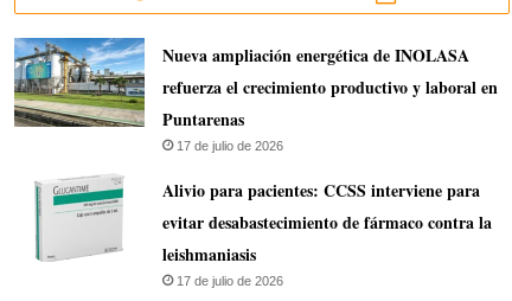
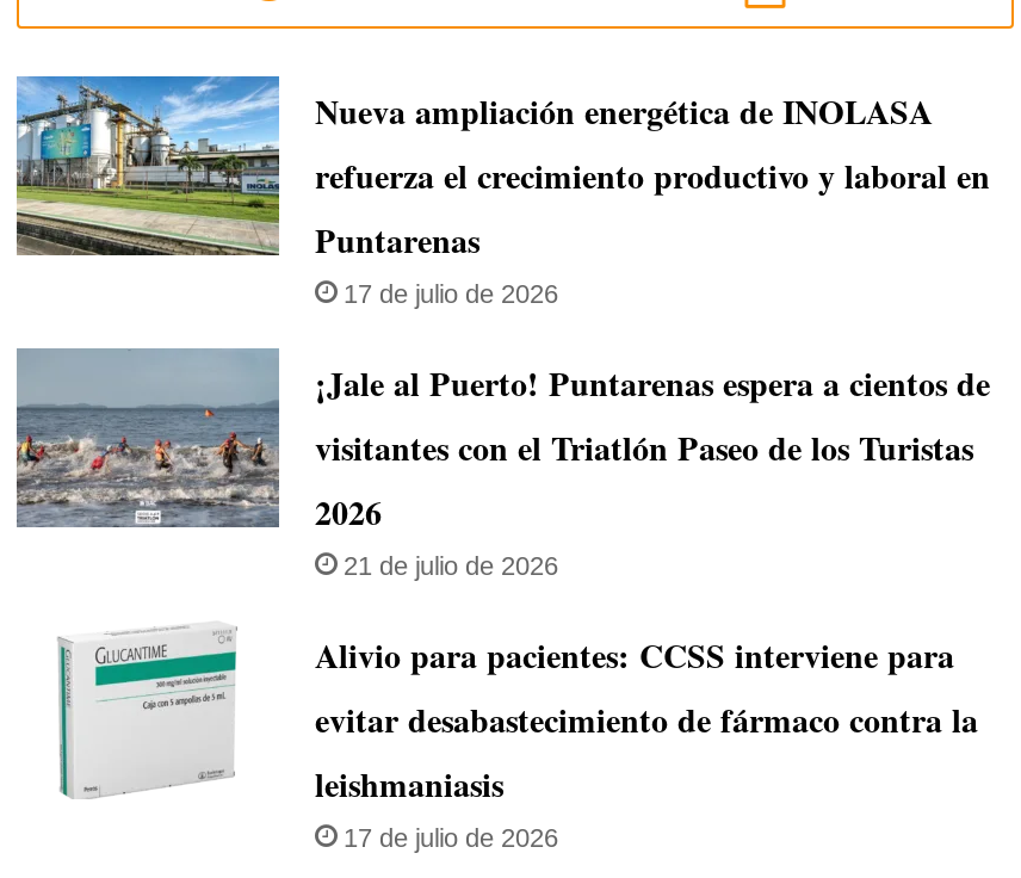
none -> [14,346,990,579] [image] | ¡Jale al Puerto! Puntarenas espera a cientos de | visitantes con el Triatlón Paseo de los Turistas | 2026 | 21 de julio de 2026

